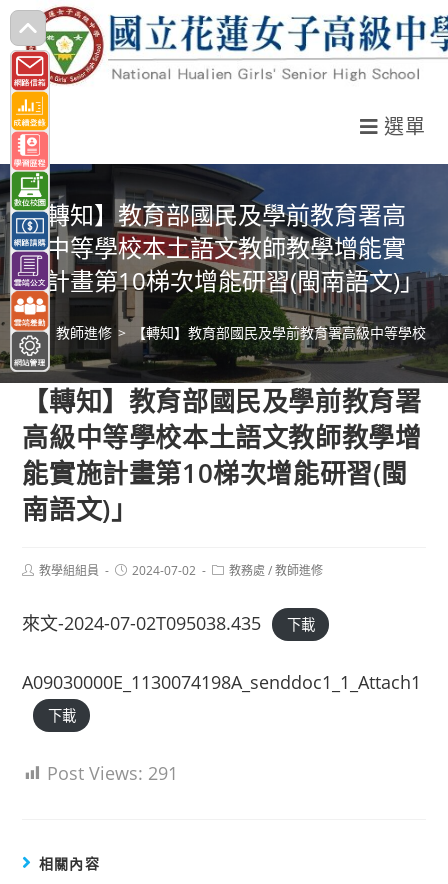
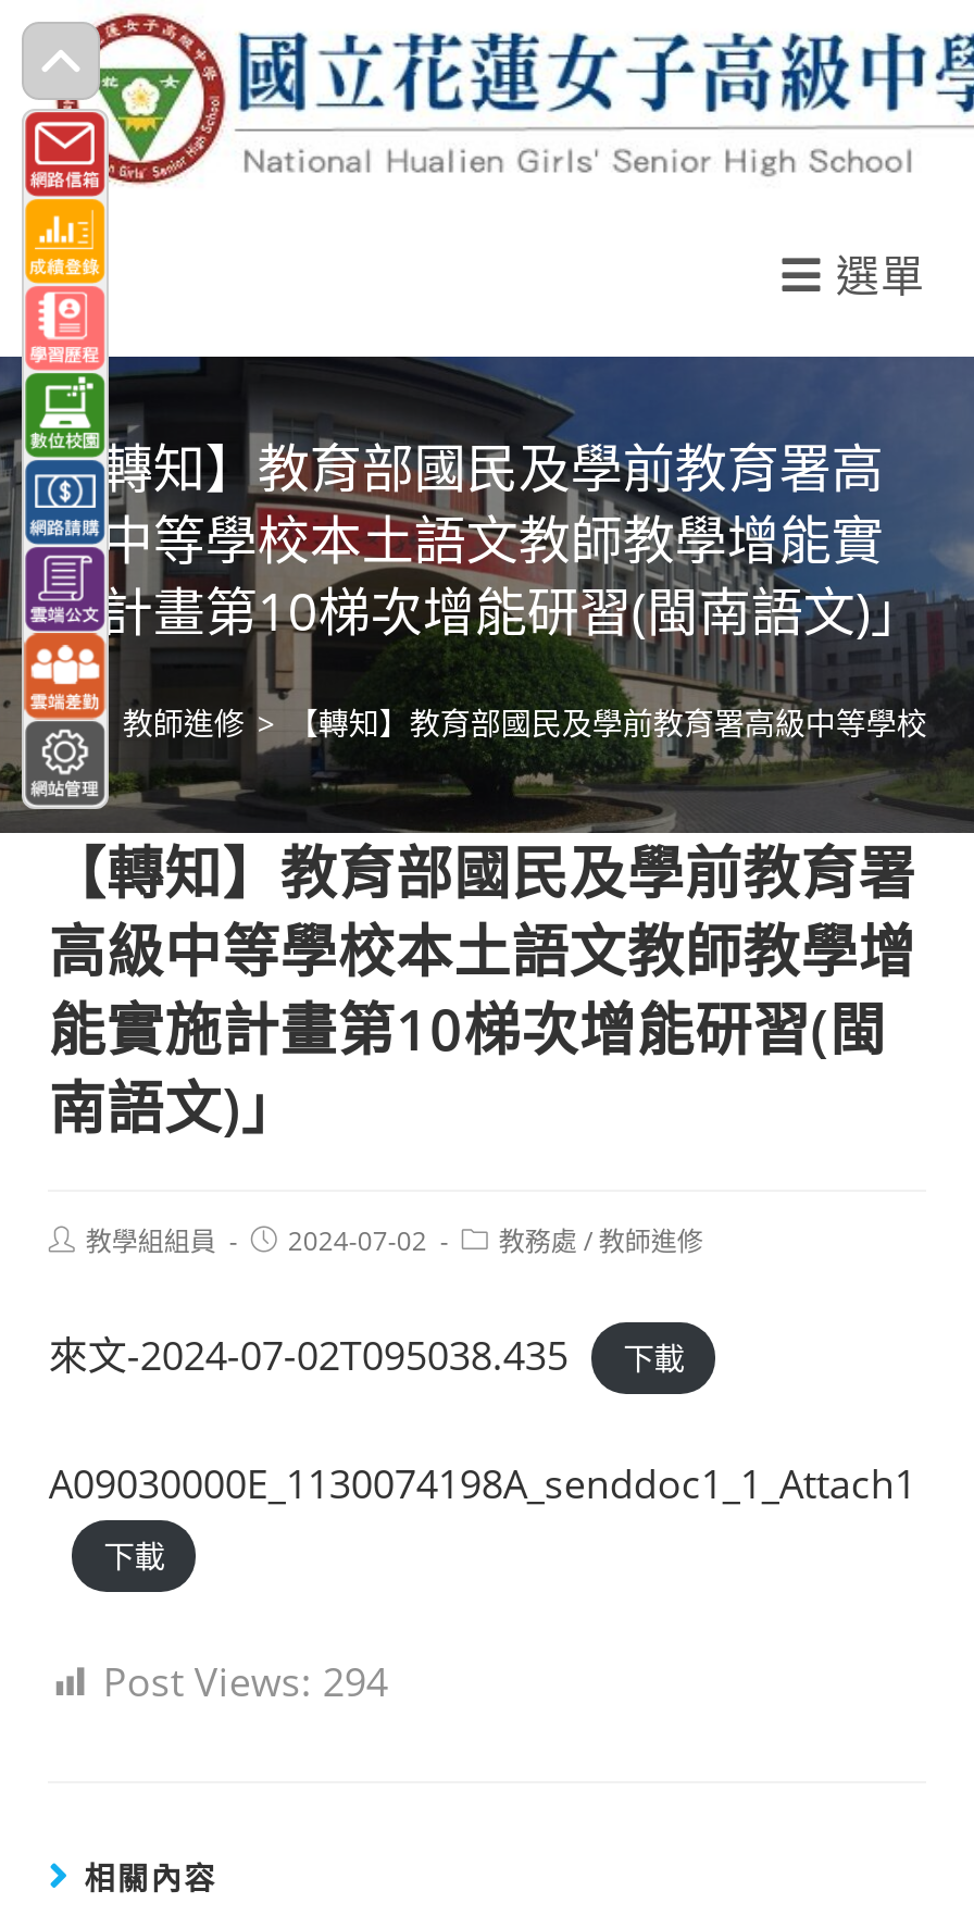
[47,761,178,785] Post Views: 291 -> [103,1655,388,1707] Post Views: 294

